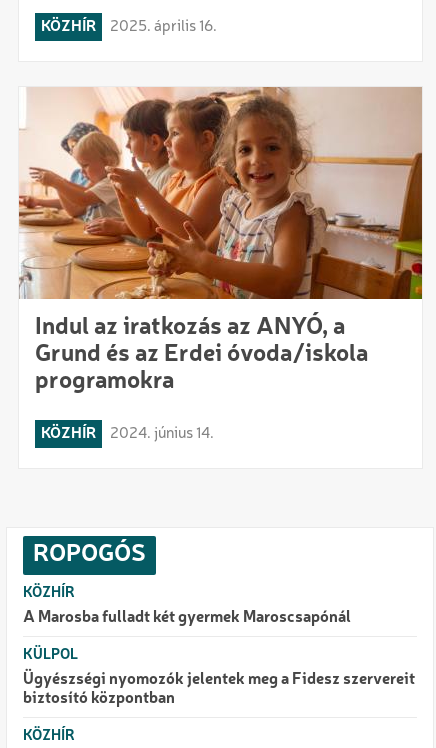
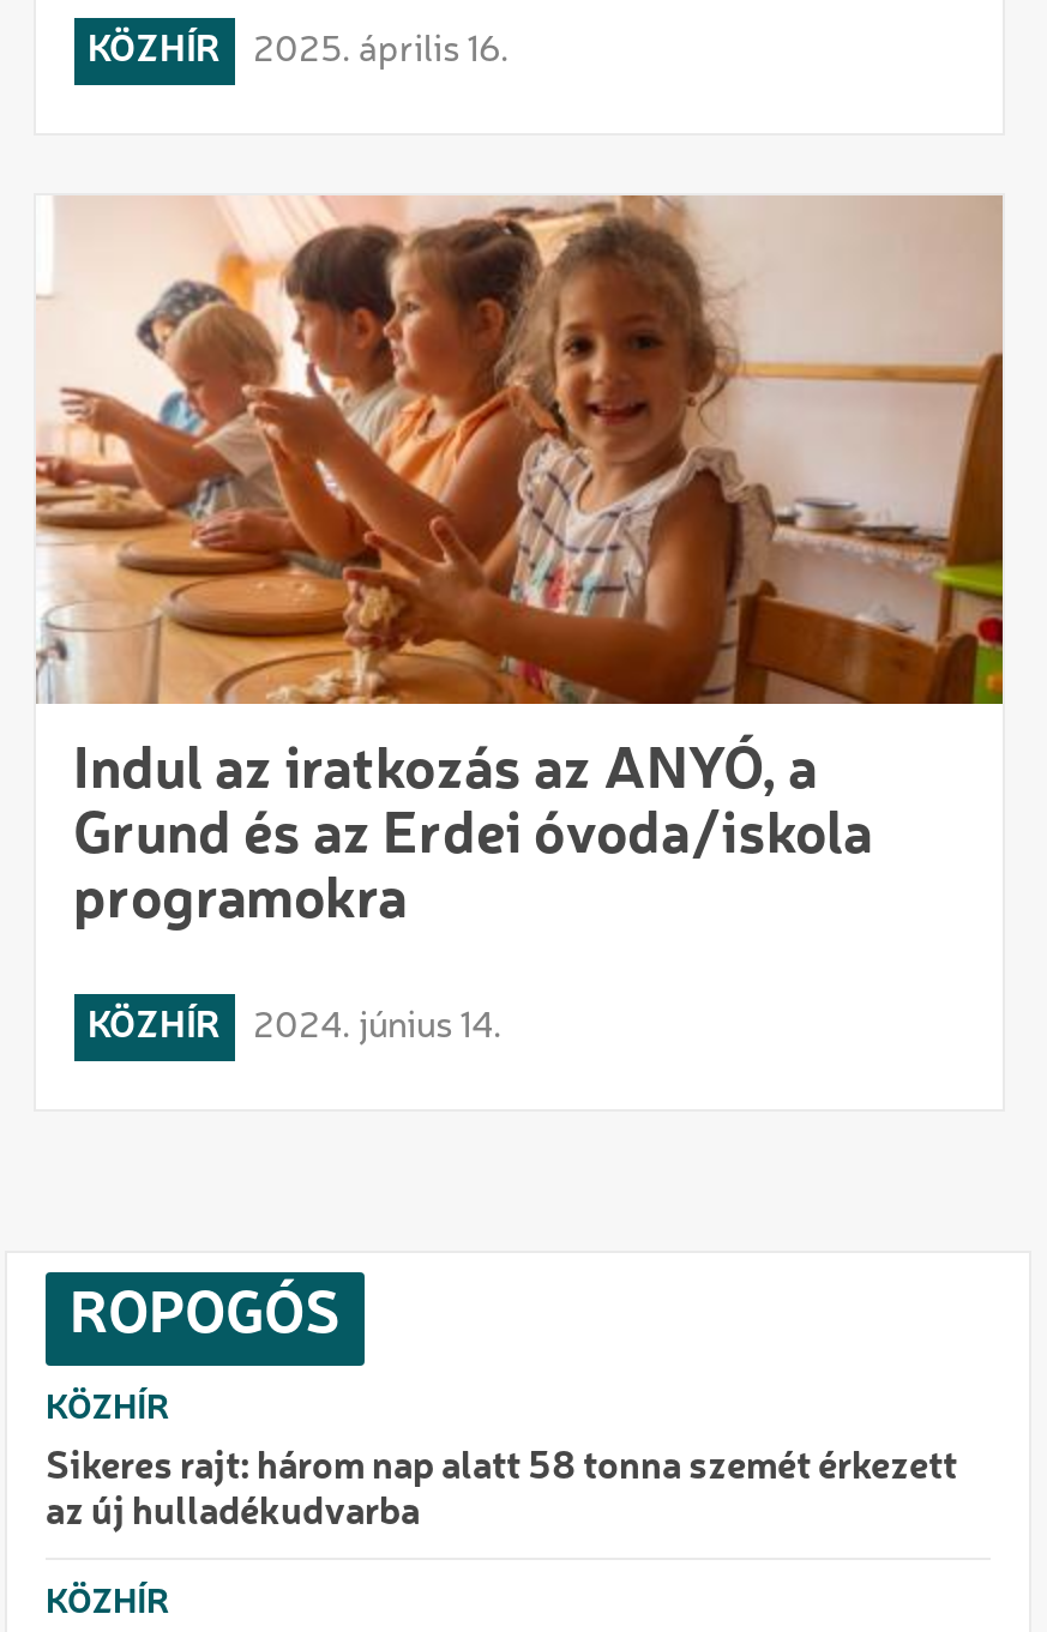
[23,610,415,707] A Marosba fulladt két gyermek Maroscsapónál | KÜLPOL | Ügyészségi nyomozók jelentek meg a Fidesz szervereit | biztosító központban -> [46,1449,957,1533] Sikeres rajt: három nap alatt 58 tonna szemét érkezett | az új hulladékudvarba

